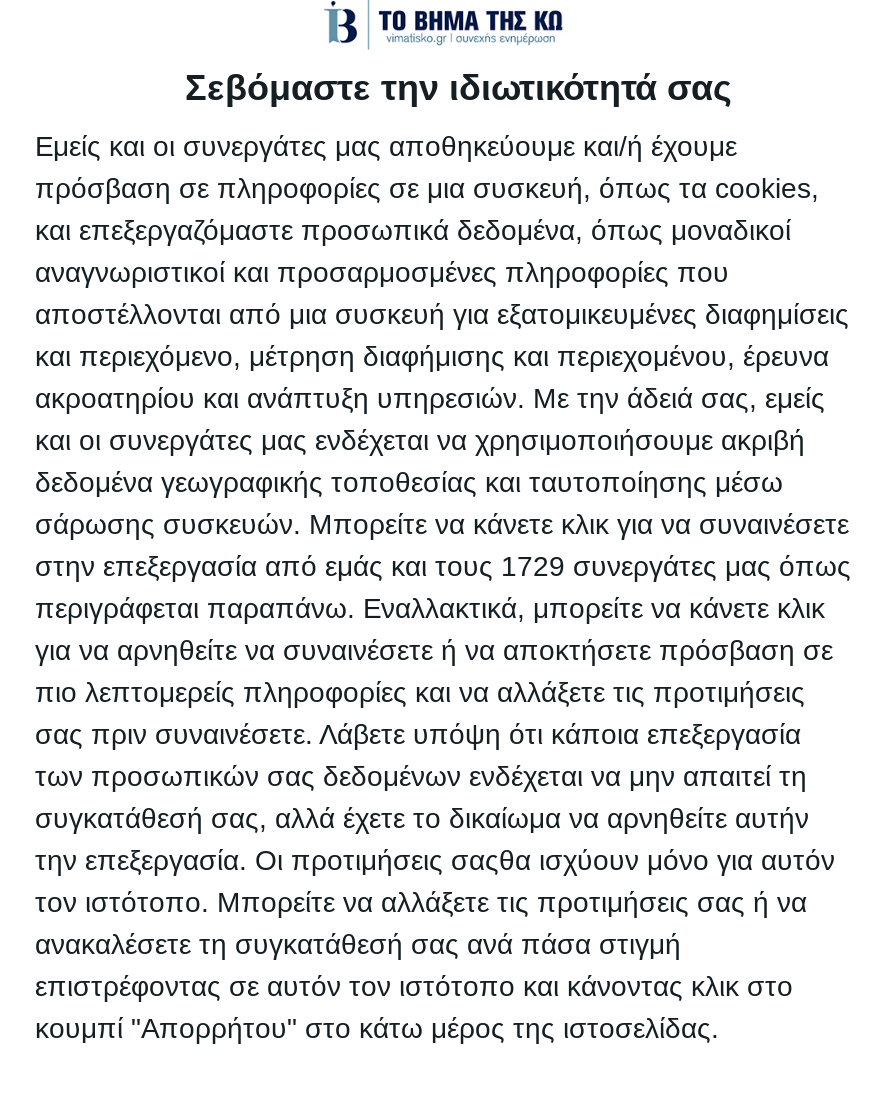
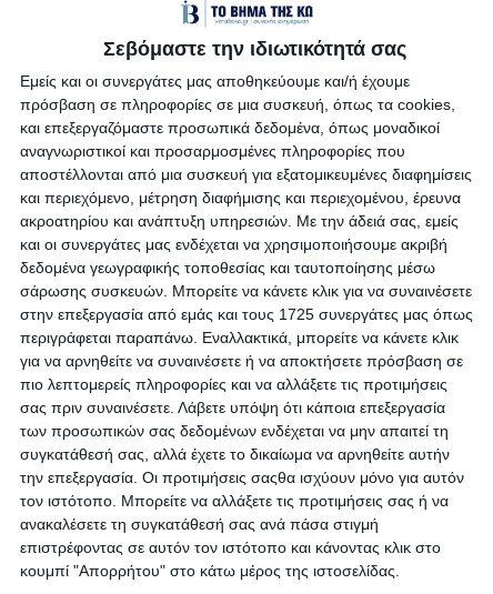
[35,550,851,582] στην επεξεργασία από εμάς και τους 1729 συνεργάτες μας όπως -> [20,305,473,323] στην επεξεργασία από εμάς και τους 1725 συνεργάτες μας όπως

